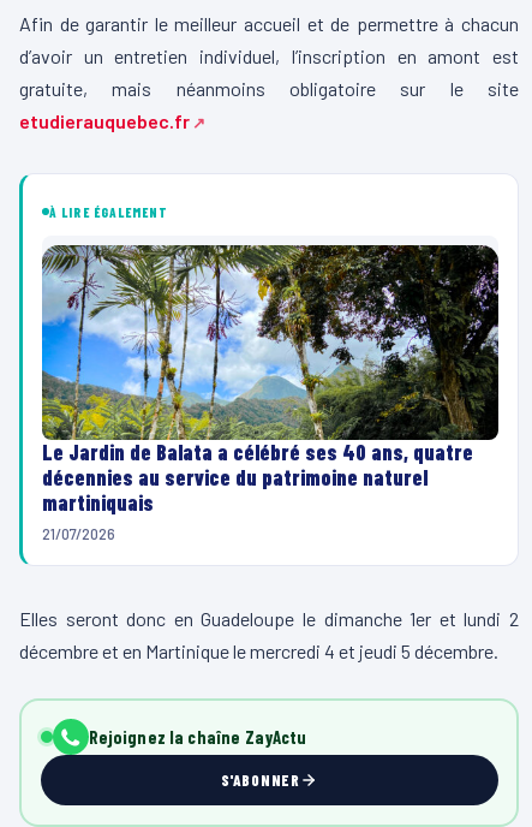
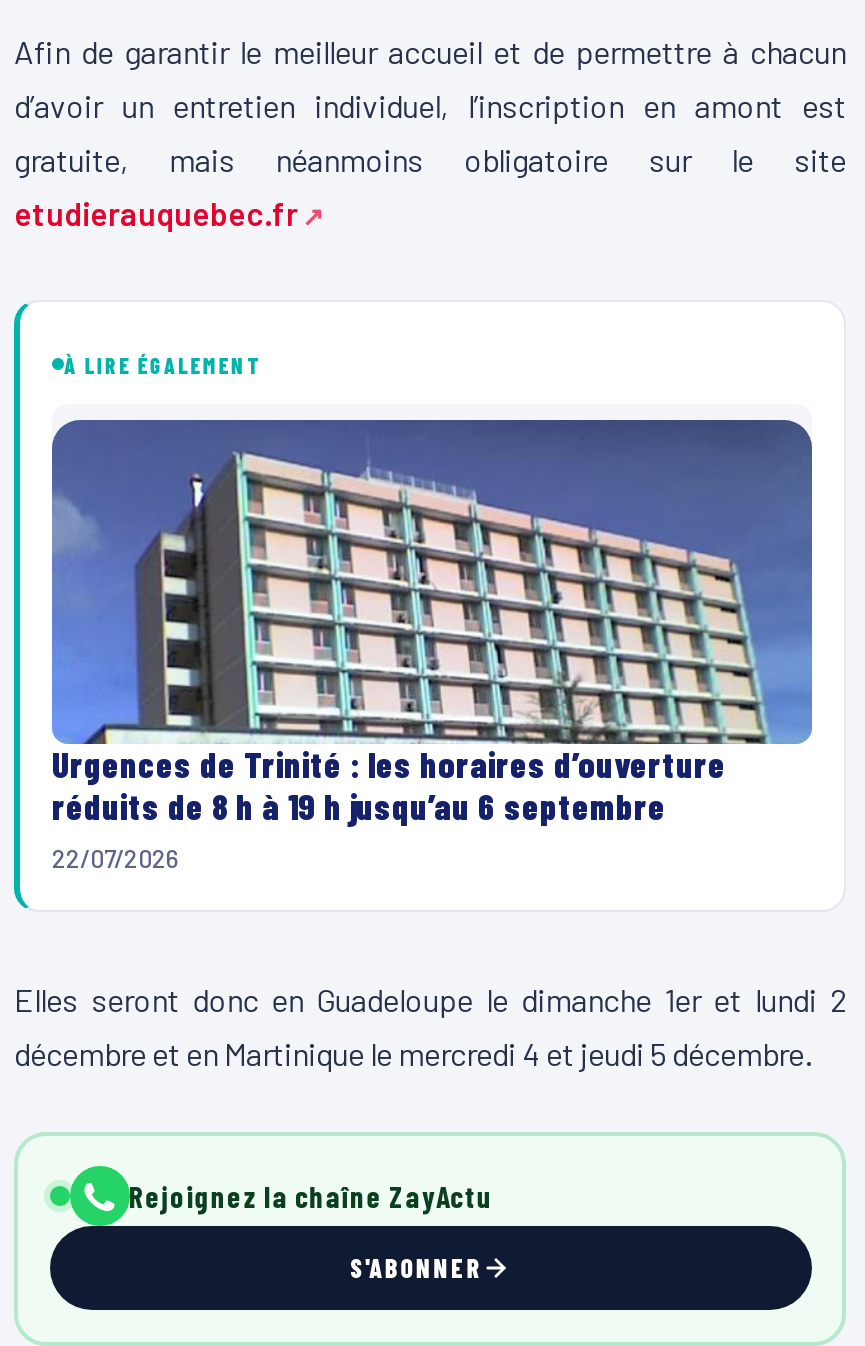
[41,244,500,543] [image] | Le Jardin de Balata a célébré ses 40 ans, quatre | décennies au service du patrimoine naturel | martiniquais | 21/07/2026 -> [50,418,814,873] [image] | Urgences de Trinité : les horaires d’ouverture | réduits de 8 h à 19 h jusqu’au 6 septembre | 22/07/2026

